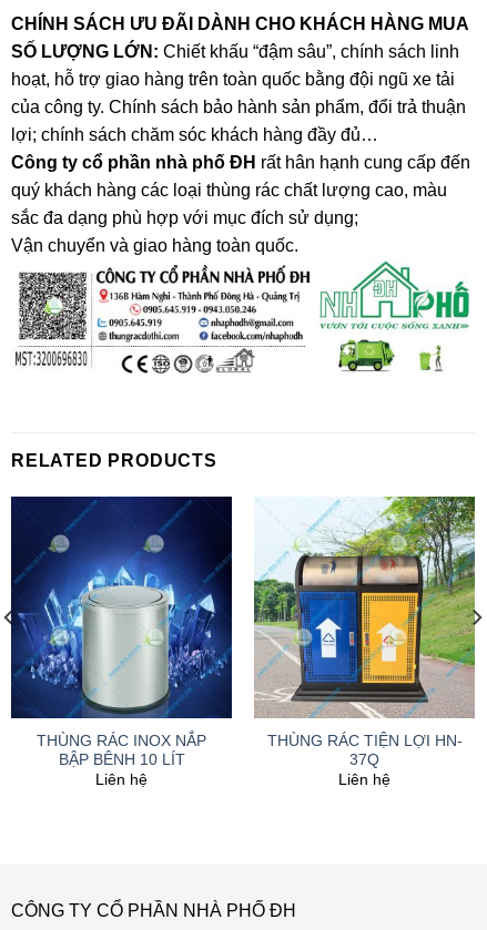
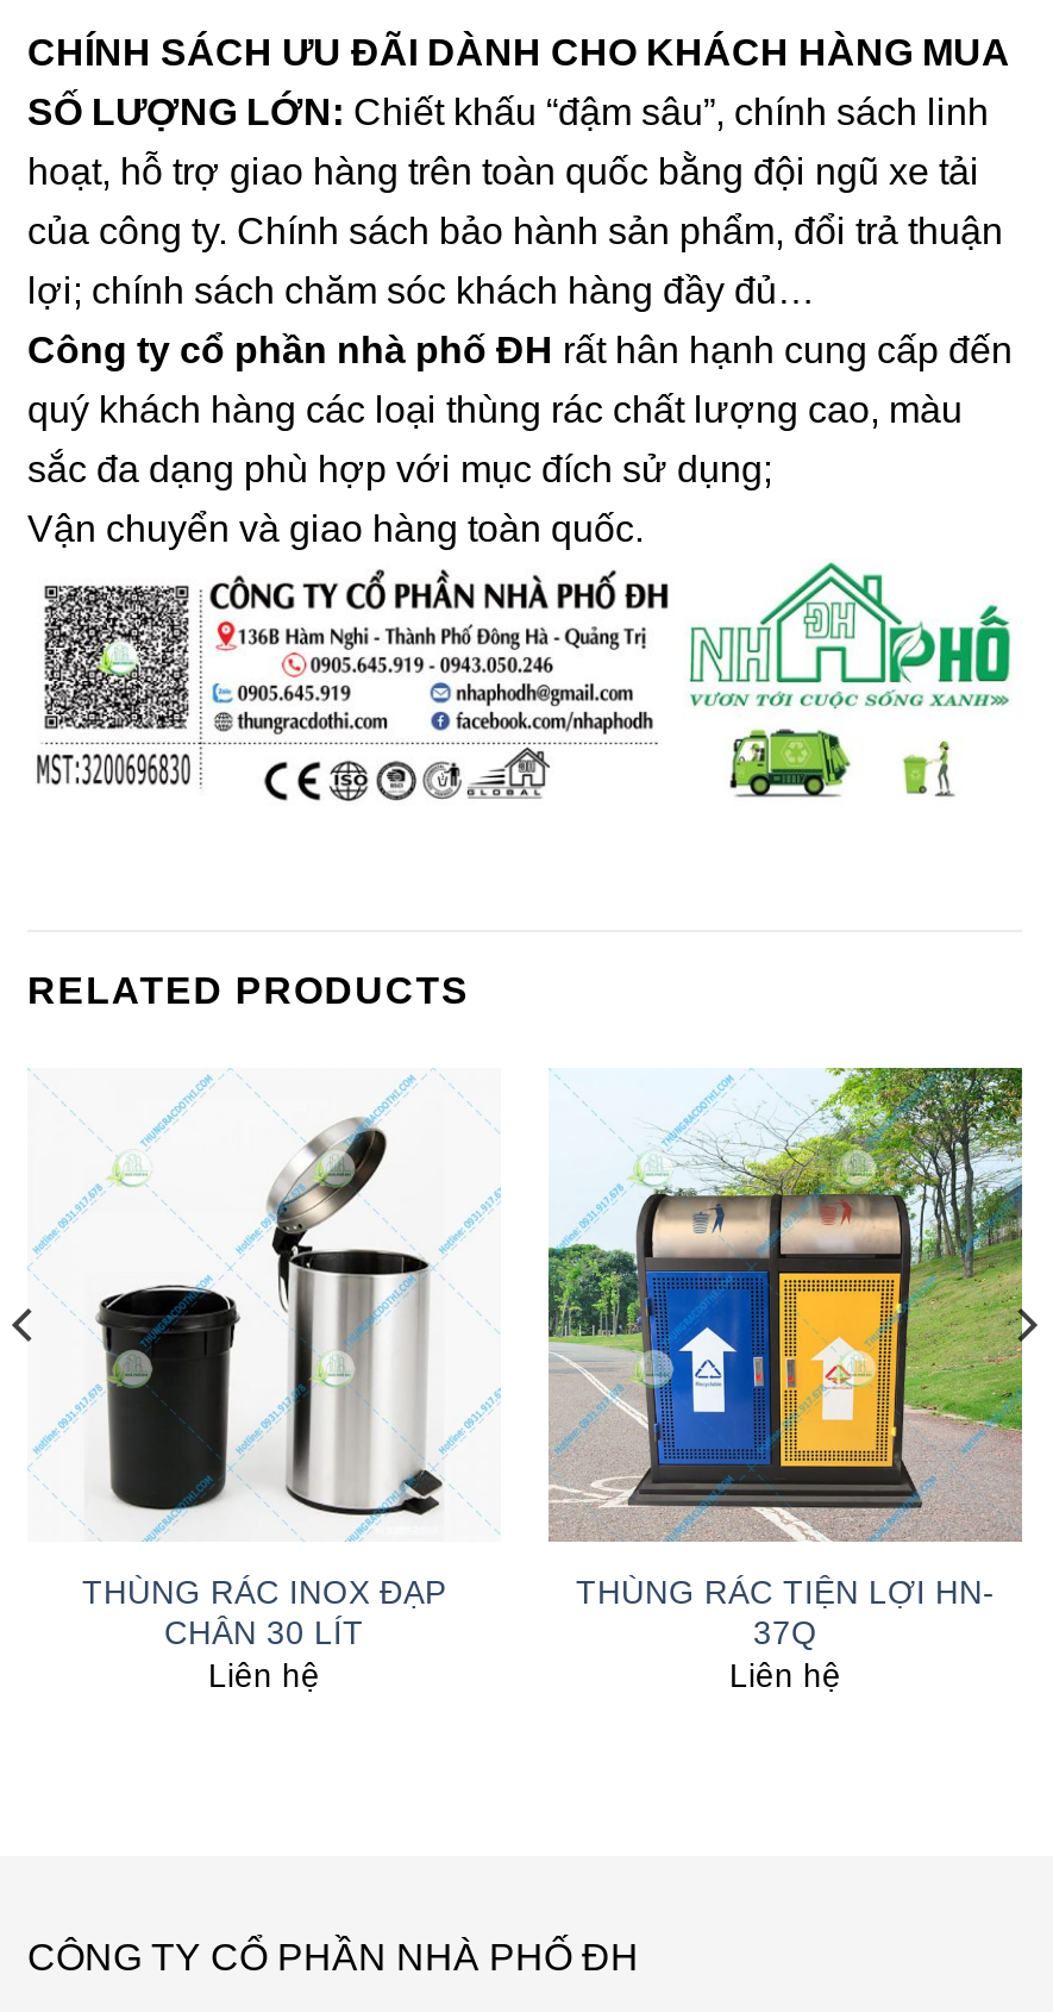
[10,495,233,768] [image] | THÙNG RÁC INOX NẮP | BẬP BÊNH 10 LÍT -> [25,1068,501,1651] [image] | THÙNG RÁC INOX ĐẠP | CHÂN 30 LÍT

